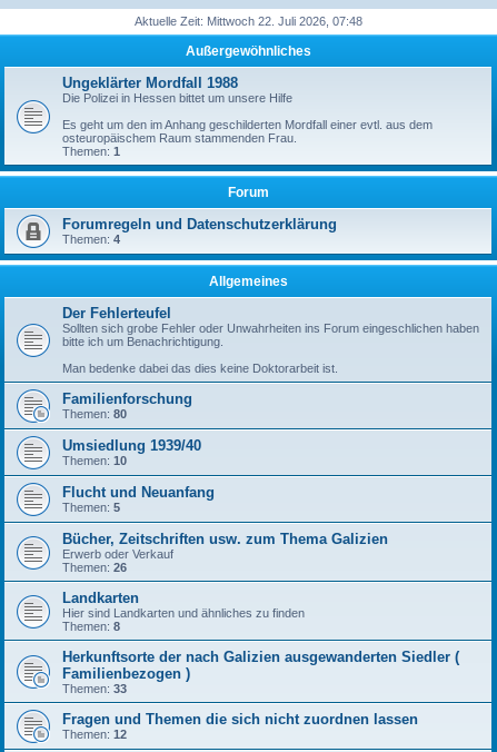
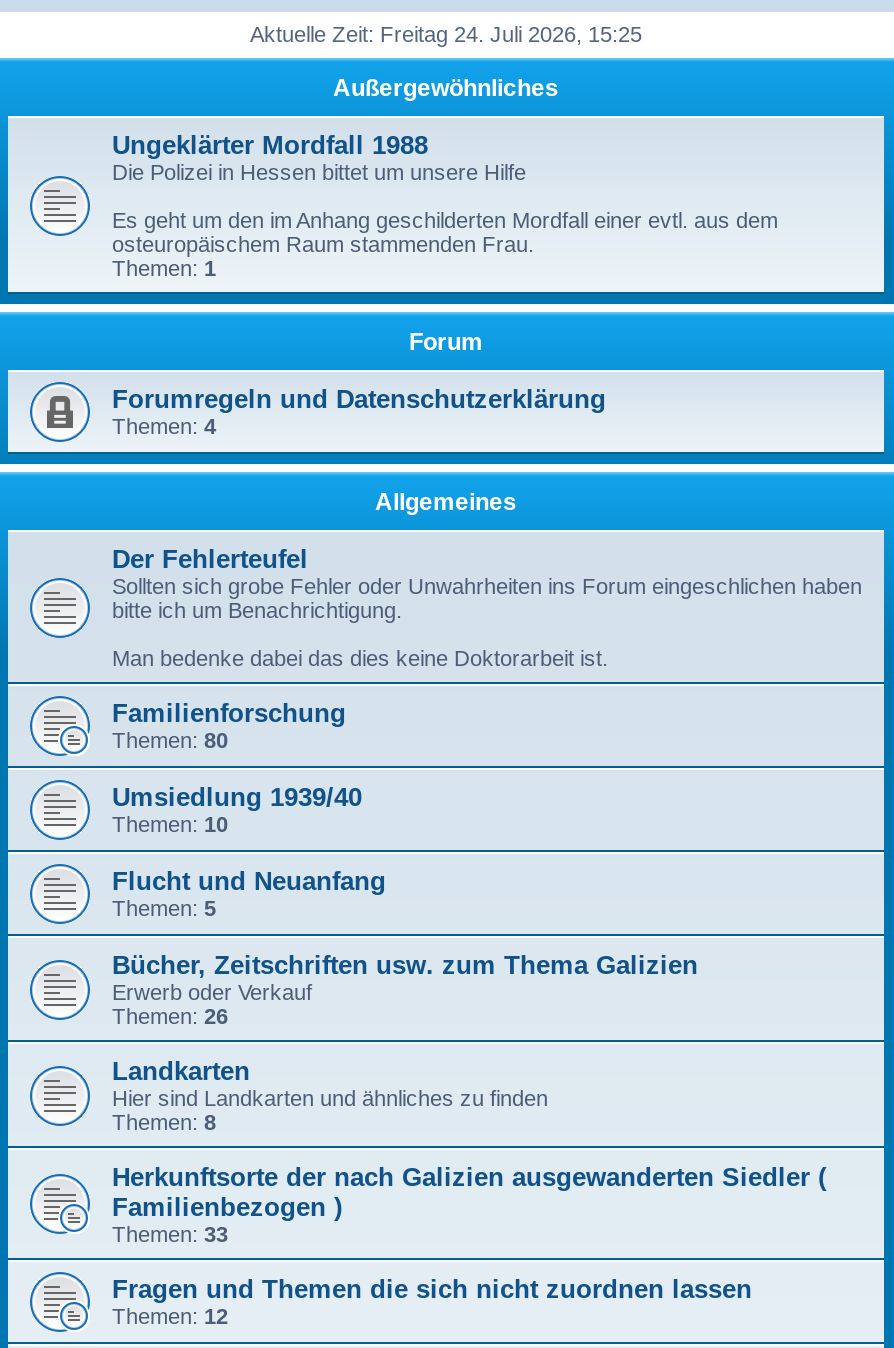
[134,14,362,28] Aktuelle Zeit: Mittwoch 22. Juli 2026, 07:48 -> [250,22,642,46] Aktuelle Zeit: Freitag 24. Juli 2026, 15:25

